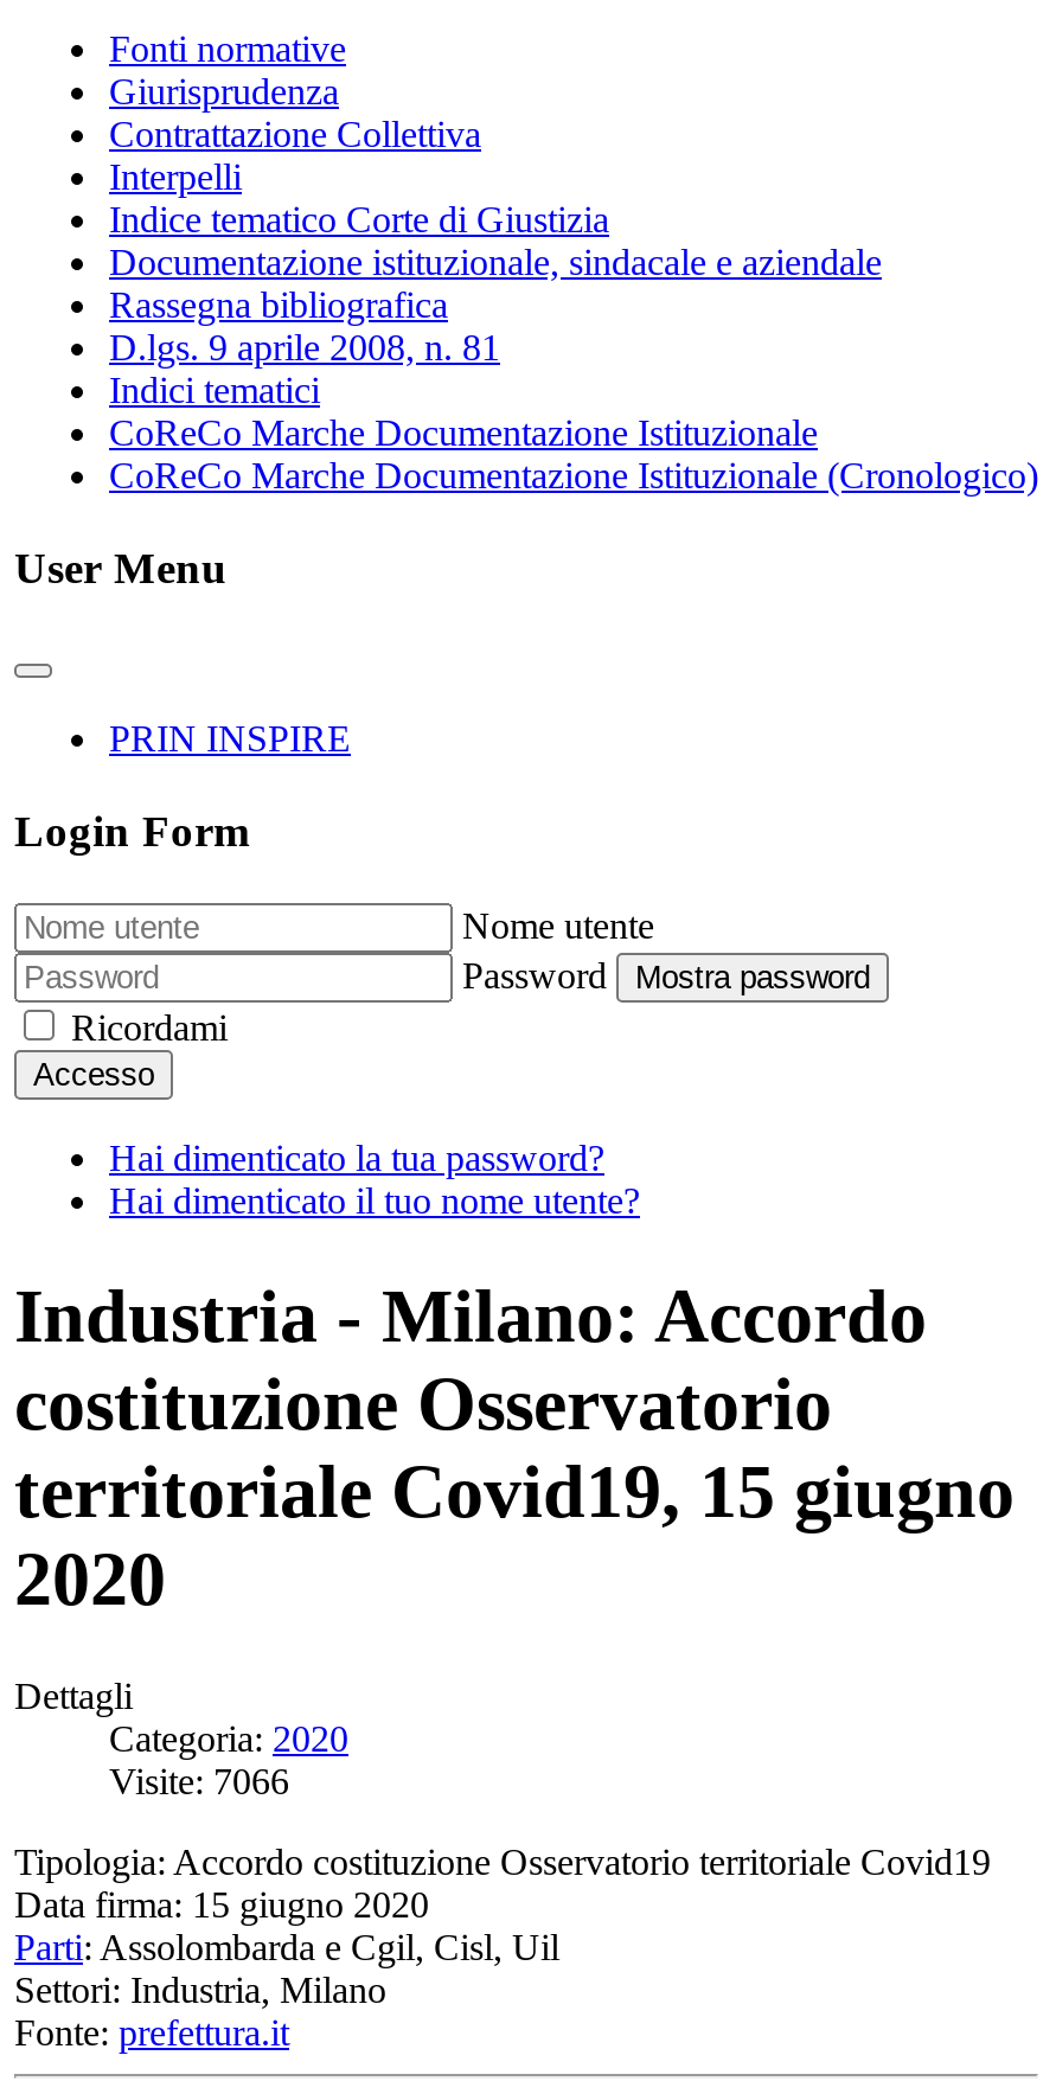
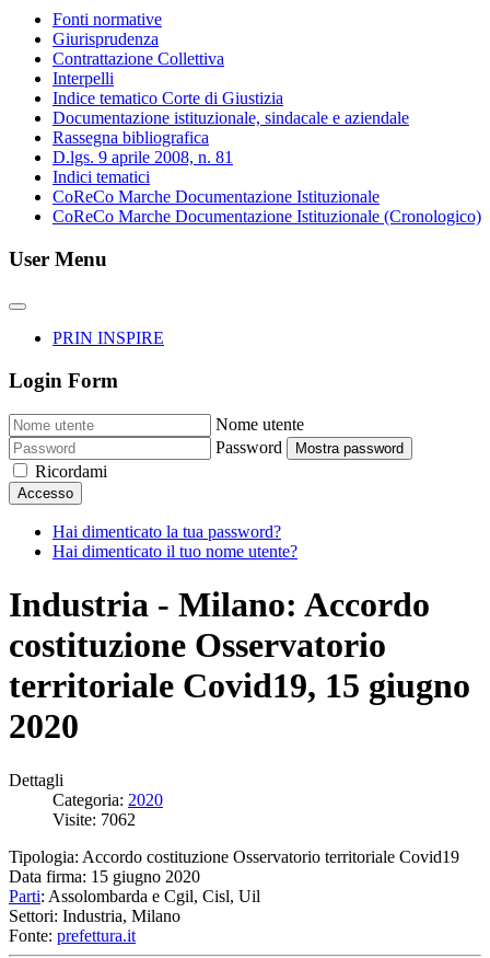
[109,1760,289,1800] Visite: 7066 -> [52,810,136,828] Visite: 7062

